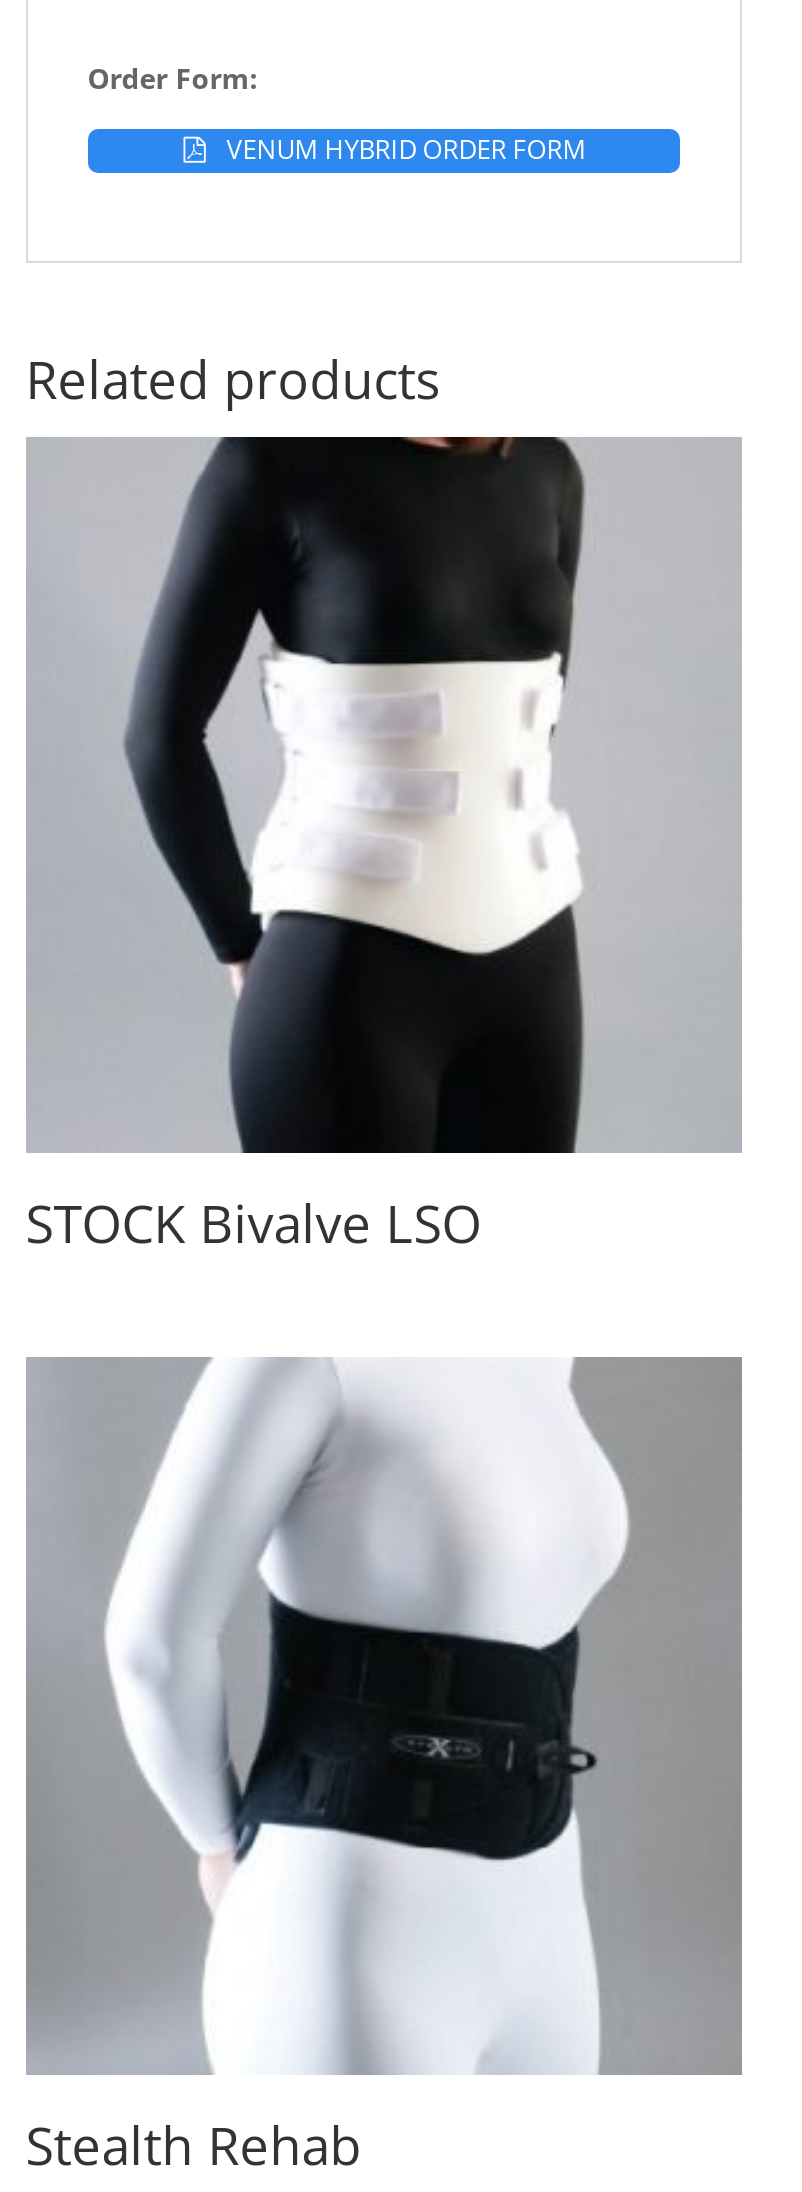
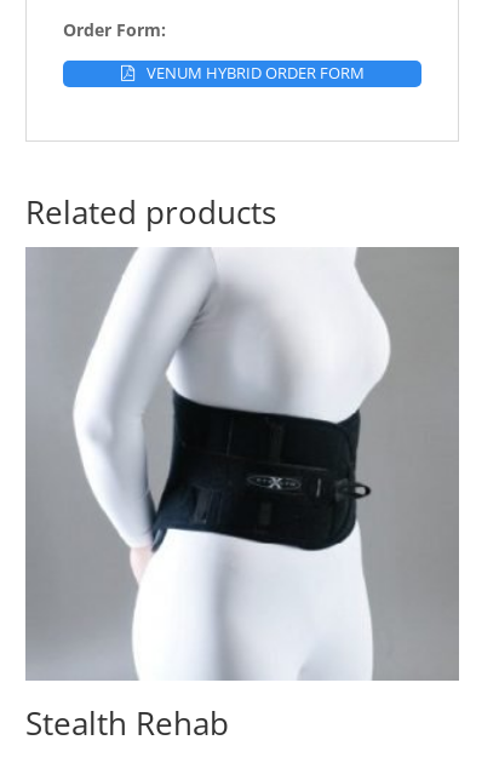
[26,435,738,1259] [image] | STOCK Bivalve LSO -> none

